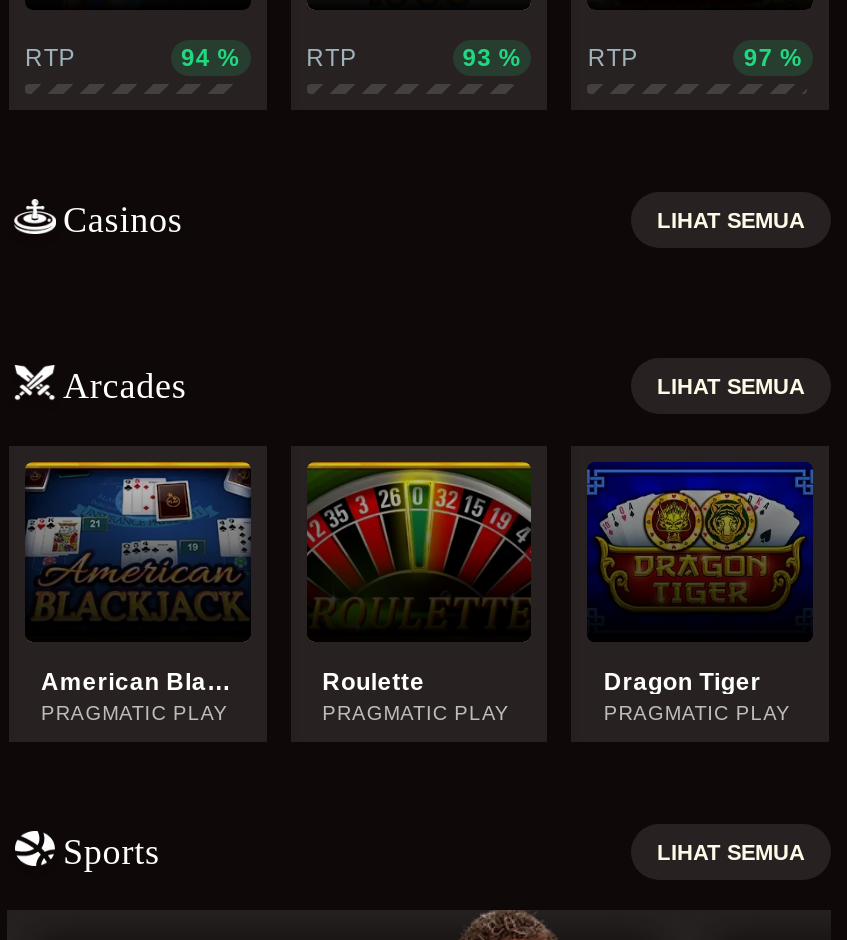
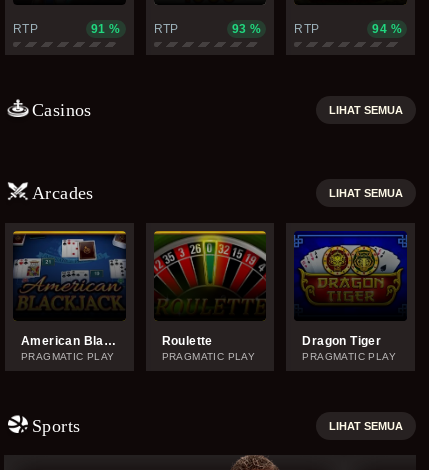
[181,44,240,72] 94% -> [91,22,121,36] 91%
[744,44,803,72] 97% -> [372,22,402,36] 94%

